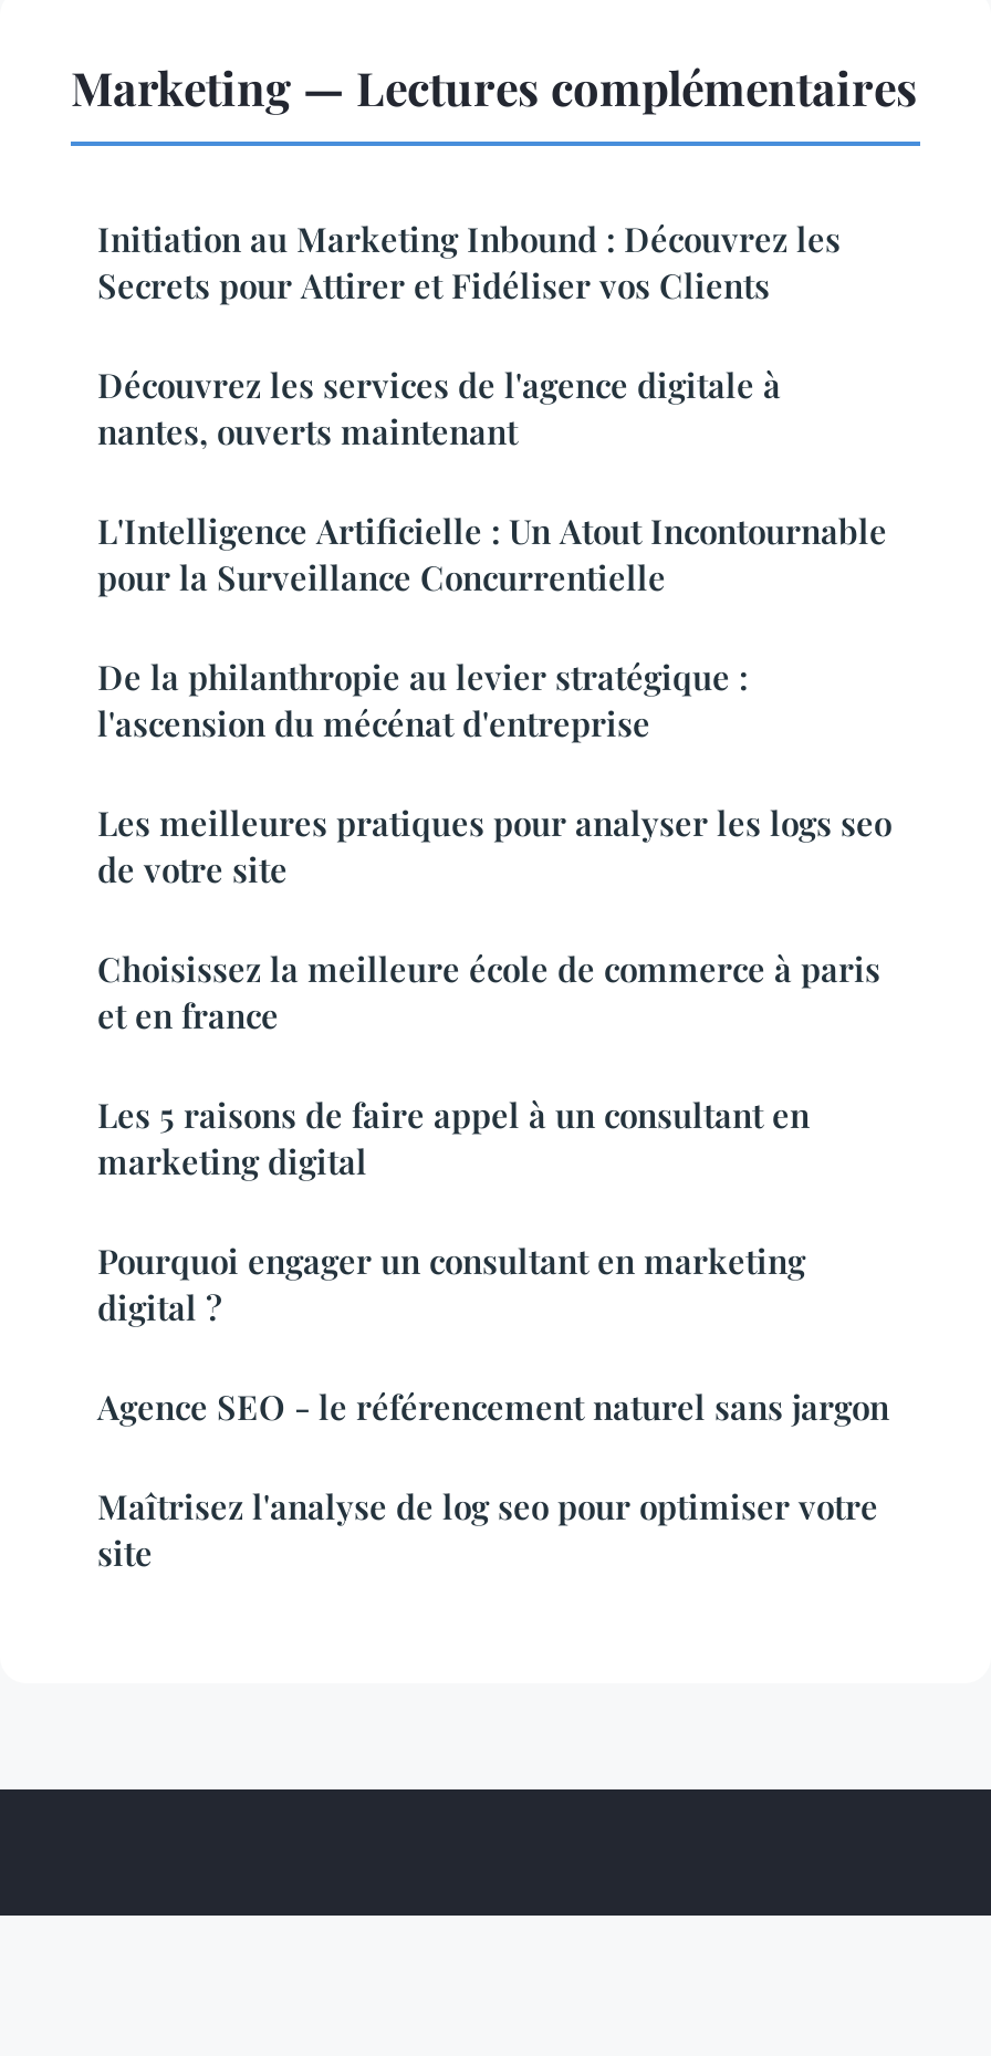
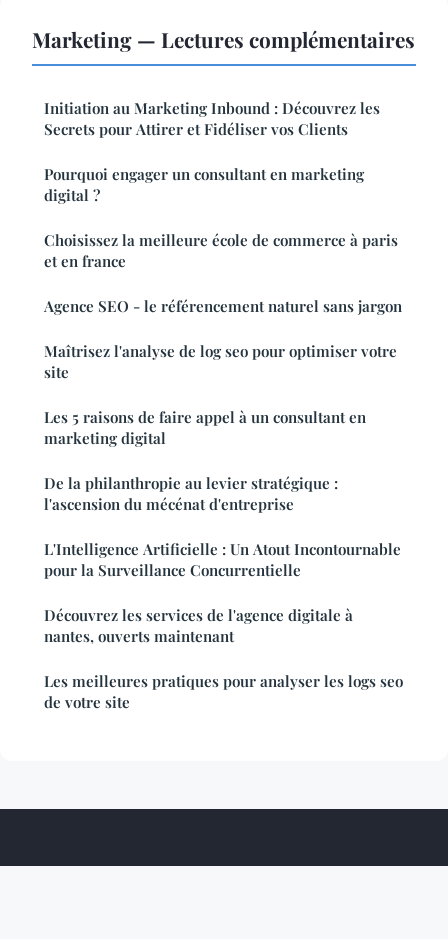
moved [97,363,891,1183] -> [44,407,403,712]: Les 5 raisons de faire appel à un consultant en | marketing digital | De la philanthropie au levier stratégique : | ... | Les meilleures pratiques pour analyser les logs seo | de votre site
moved [97,947,880,1037] -> [44,230,398,271]: Choisissez la meilleure école de commerce à paris | et en france
moved [97,1239,805,1329] -> [44,164,364,205]: Pourquoi engager un consultant en marketing | digital ?
moved [97,1385,889,1575] -> [44,296,402,382]: Agence SEO - le référencement naturel sans jargon | Maîtrisez l'analyse de log seo pour optimiser votre | site

